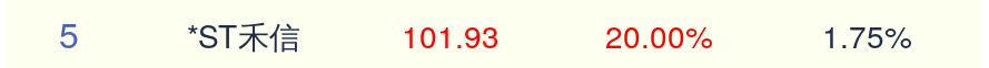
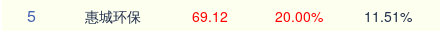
[187,13,500,57] *ST禾信 | 101.93 -> [85,6,227,26] 惠城环保 | 69.12
[822,13,911,57] 1.75% -> [363,6,411,26] 11.51%

